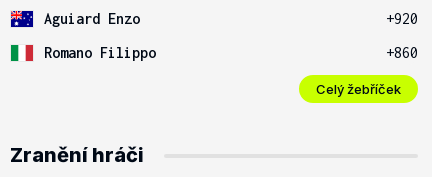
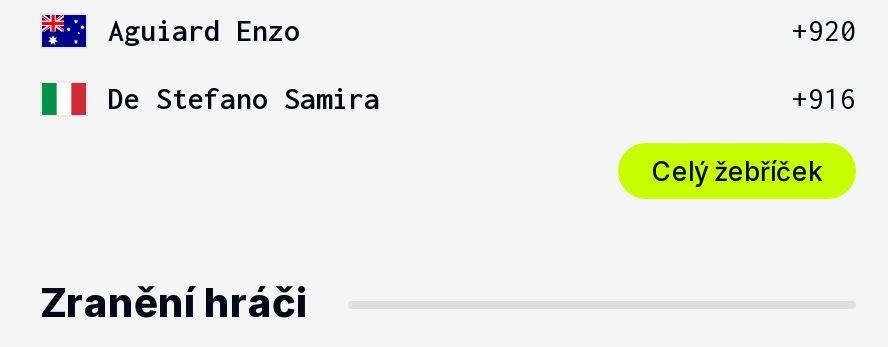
[44,44,418,61] Romano Filippo | +860 -> [108,81,856,115] De Stefano Samira | +916

